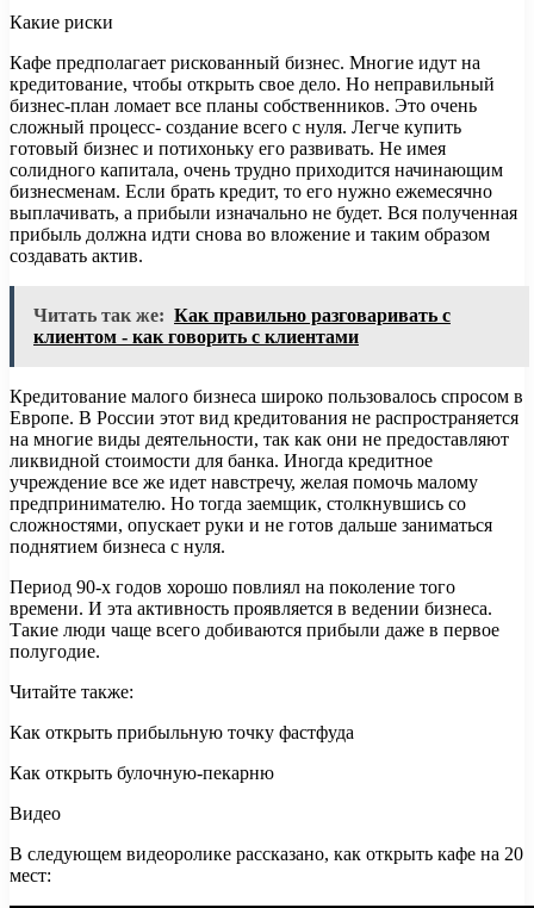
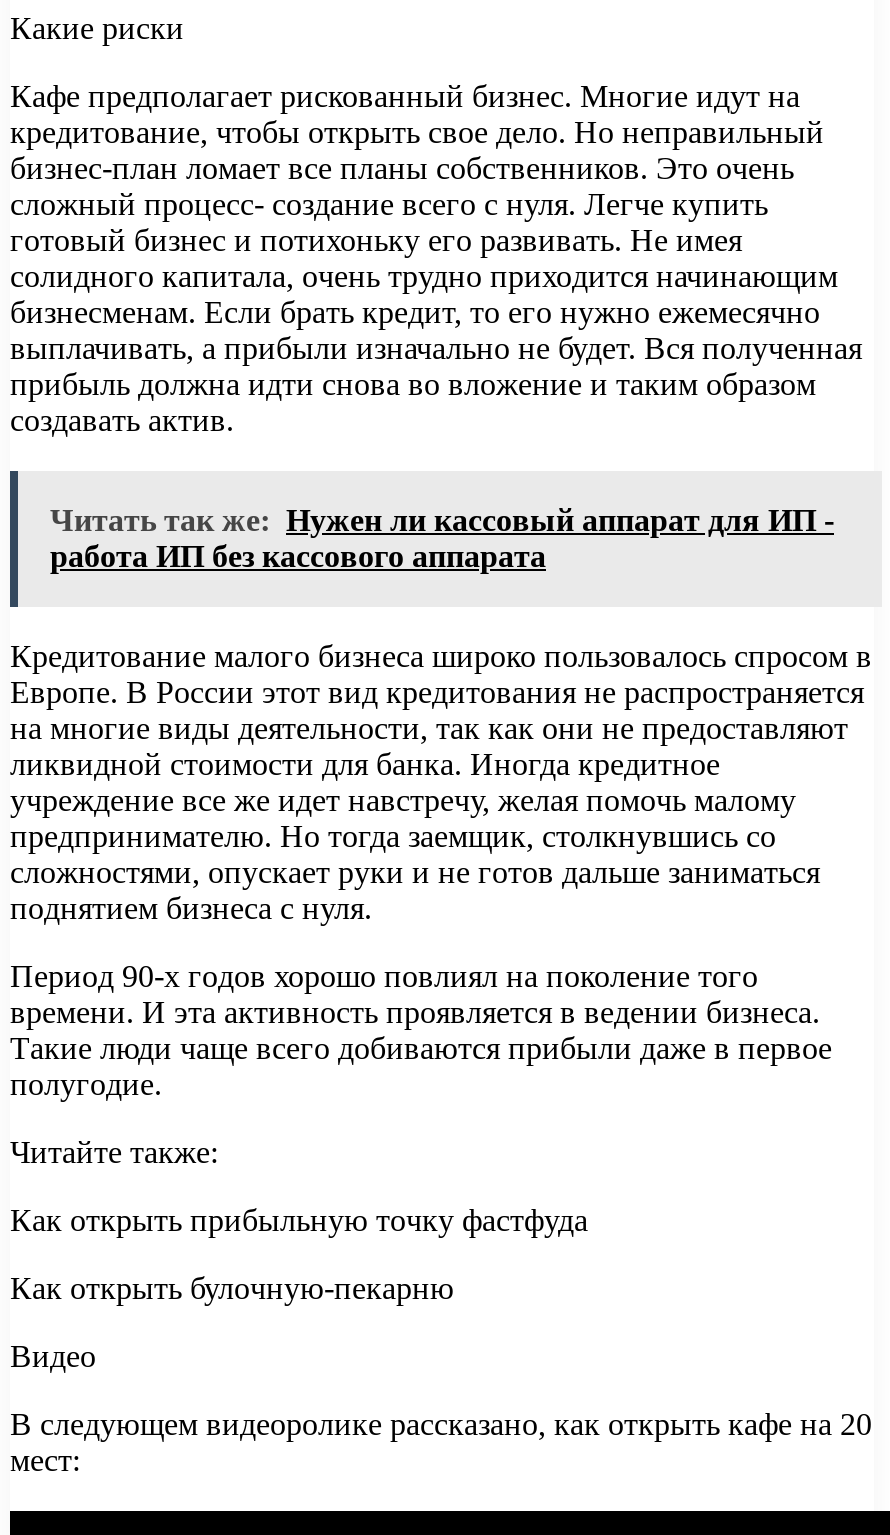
[33,305,451,347] Читать так же: Как правильно разговаривать с | клиентом - как говорить с клиентами -> [50,503,834,573] Читать так же: Нужен ли кассовый аппарат для ИП - | работа ИП без кассового аппарата

